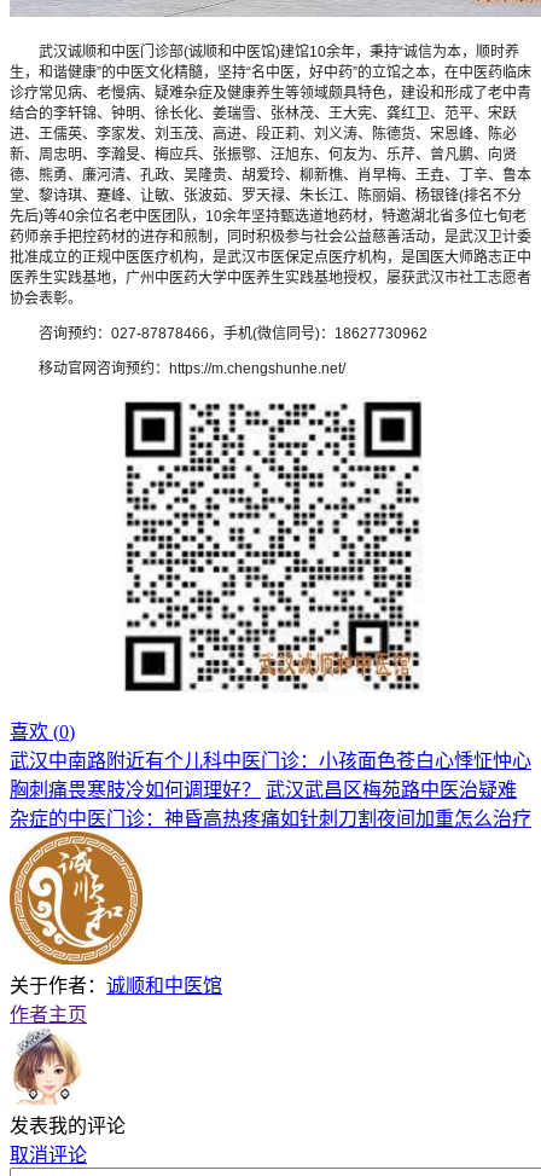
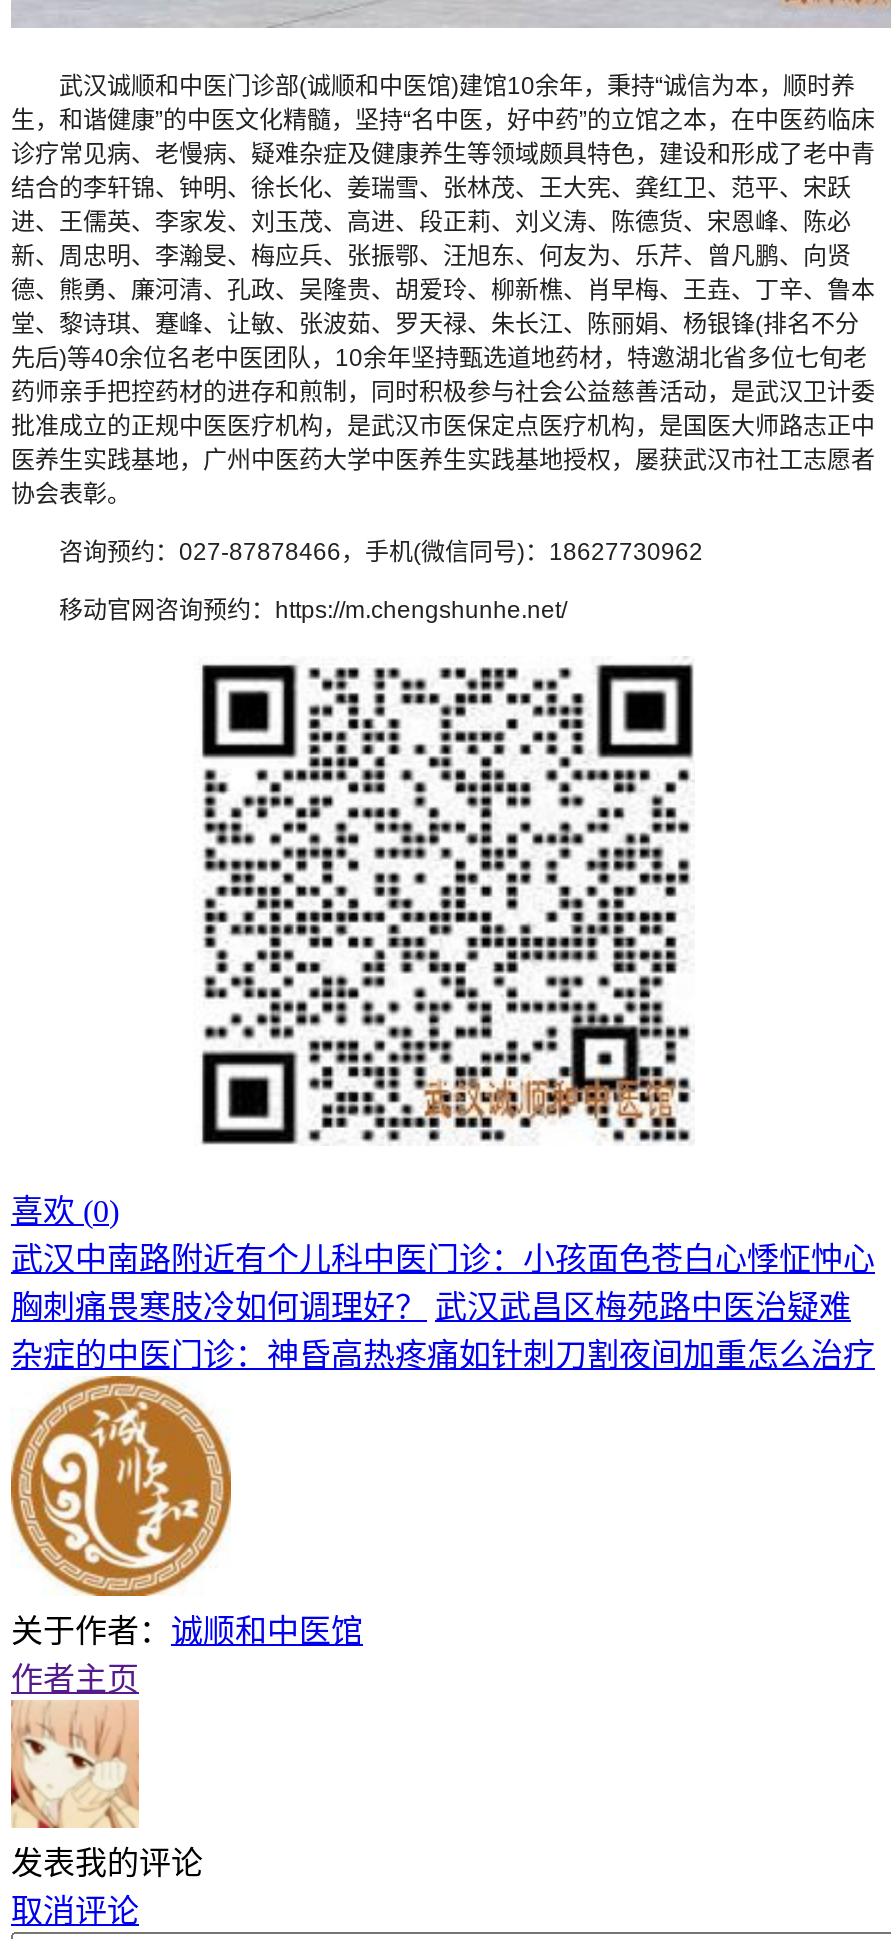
[10,1029,87,1105] [image] -> [9,1700,141,1830] [image]

